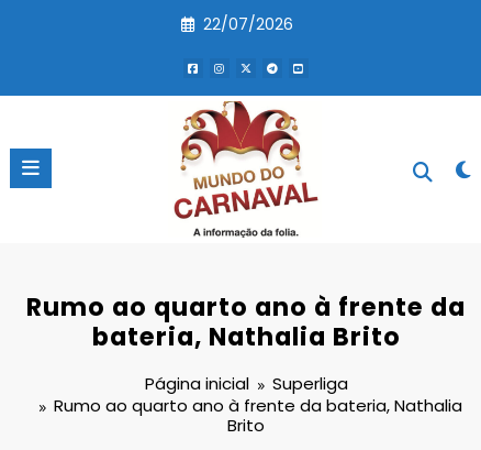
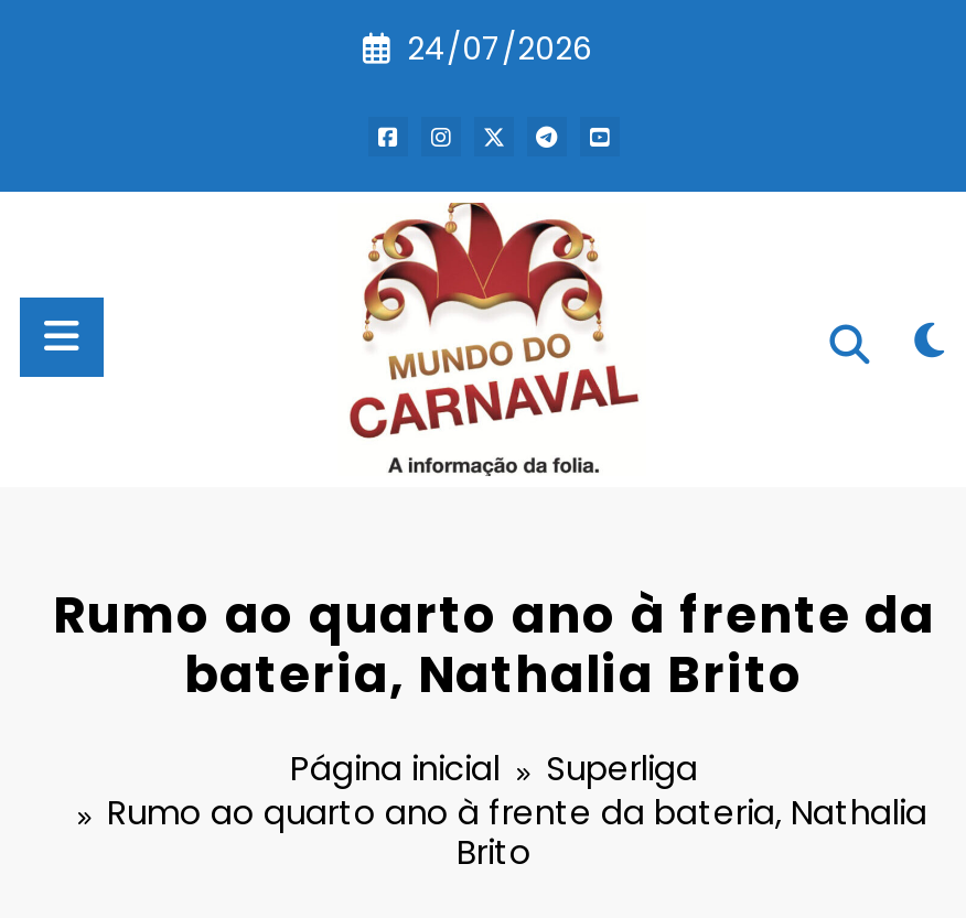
[204,13,294,35] 22/07/2026 -> [407,26,592,71] 24/07/2026

